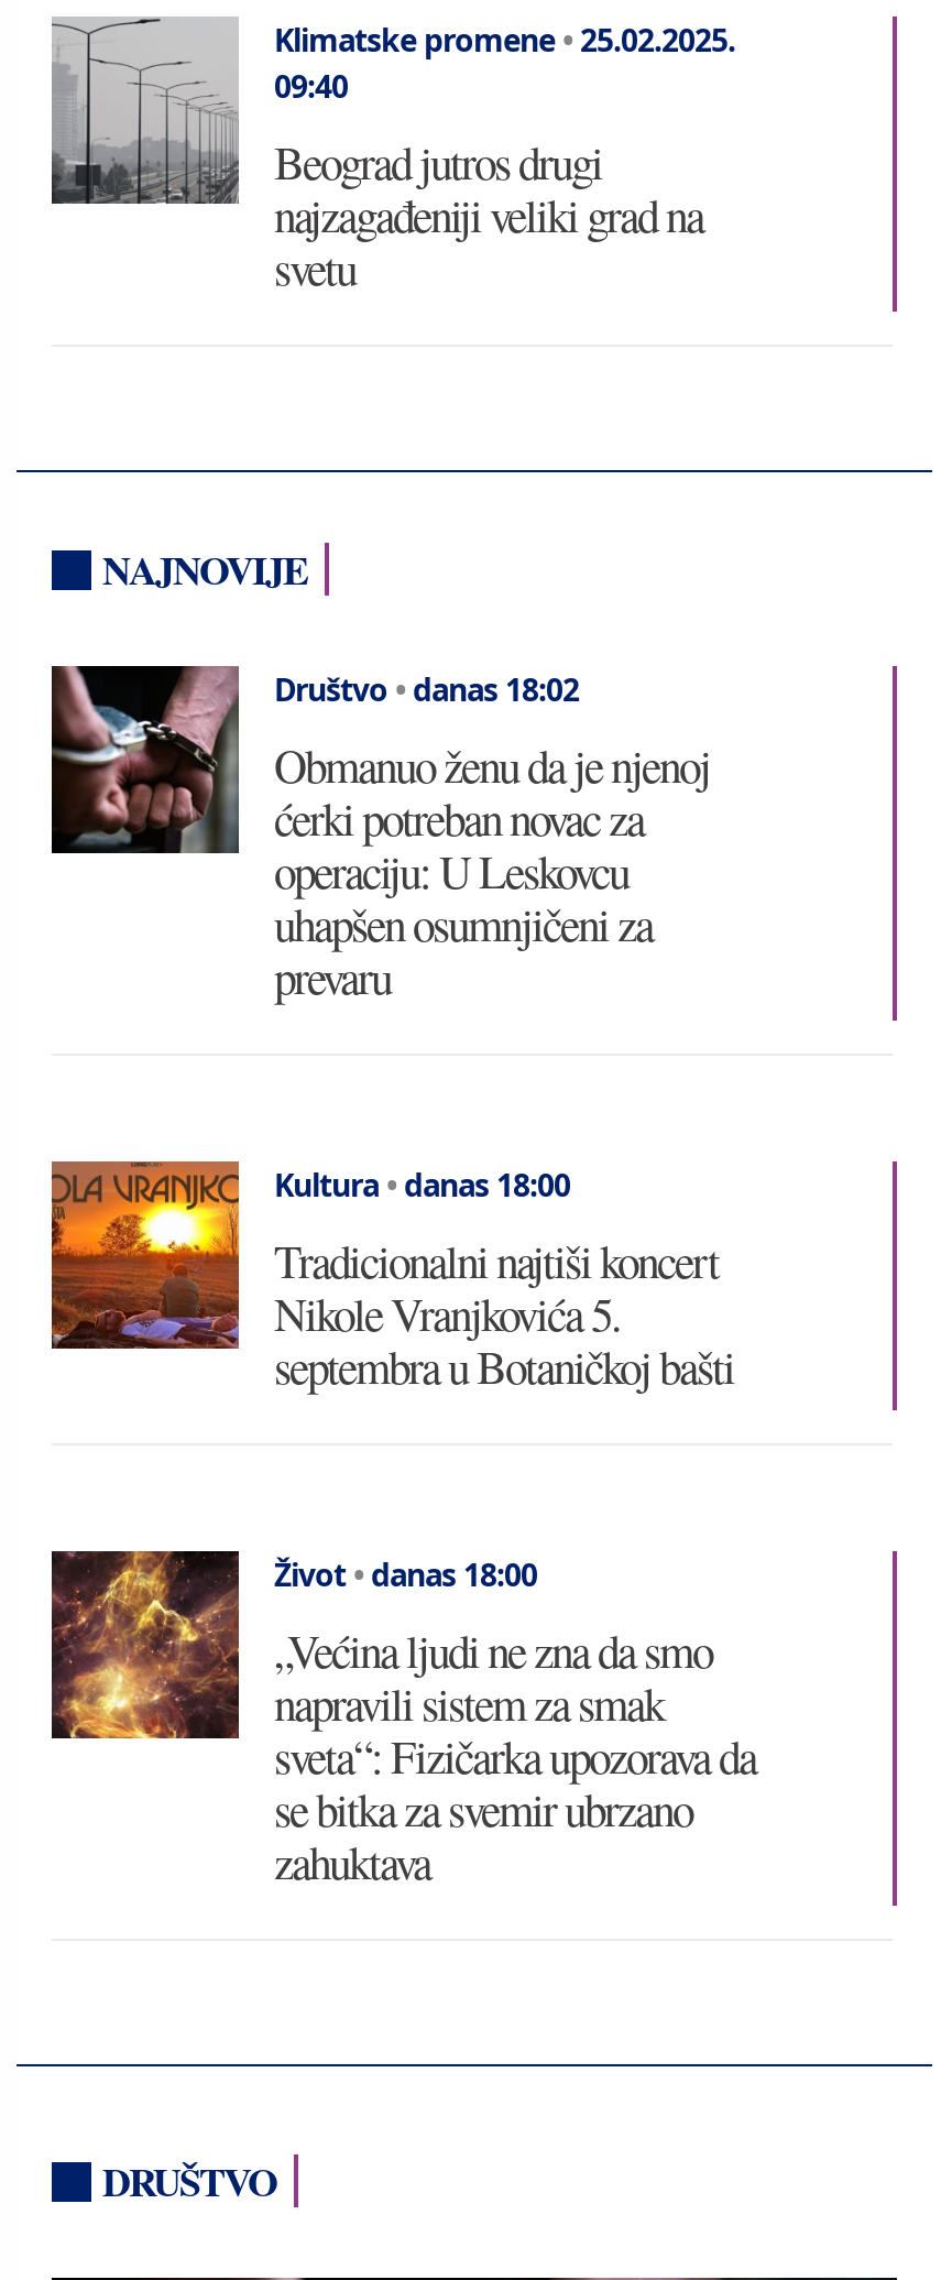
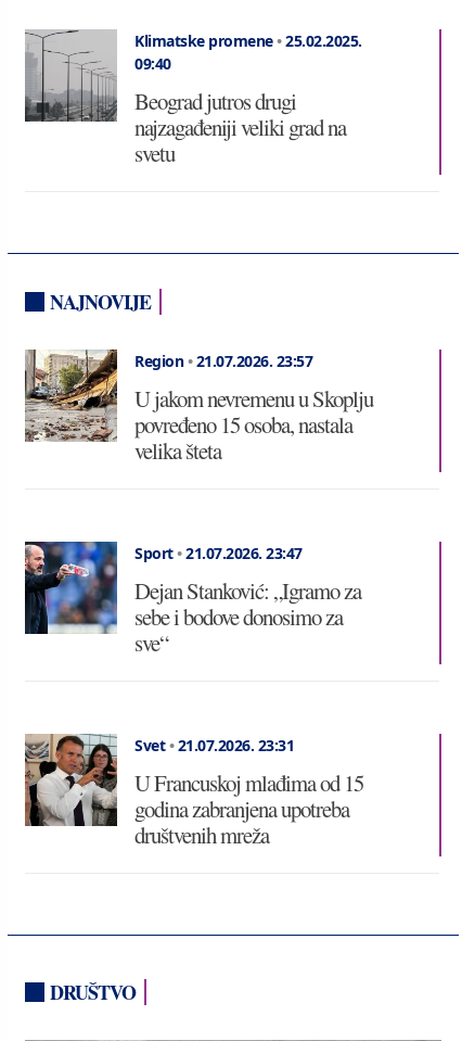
[50,664,710,1008] [image] | Društvo • danas 18:02 | Obmanuo ženu da je njenoj | ćerki potreban novac za | operaciju: U Leskovcu | uhapšen osumnjičeni za | prevaru -> [24,350,373,466] [image] | Region • 21.07.2026. 23:57 | U jakom nevremenu u Skoplju | povređeno 15 osoba, nastala | velika šteta
[50,1159,734,1397] [image] | Kultura • danas 18:00 | Tradicionalni najtiši koncert | Nikole Vranjkovića 5. | septembra u Botaničkoj bašti -> [24,541,361,658] [image] | Sport • 21.07.2026. 23:47 | Dejan Stanković: „Igramo za | sebe i bodove donosimo za | sve“
[50,1549,756,1893] [image] | Život • danas 18:00 | „Većina ljudi ne zna da smo | napravili sistem za smak | sveta“: Fizičarka upozorava da | se bitka za svemir ubrzano | zahuktava -> [24,733,363,850] [image] | Svet • 21.07.2026. 23:31 | U Francuskoj mlađima od 15 | godina zabranjena upotreba | društvenih mreža

